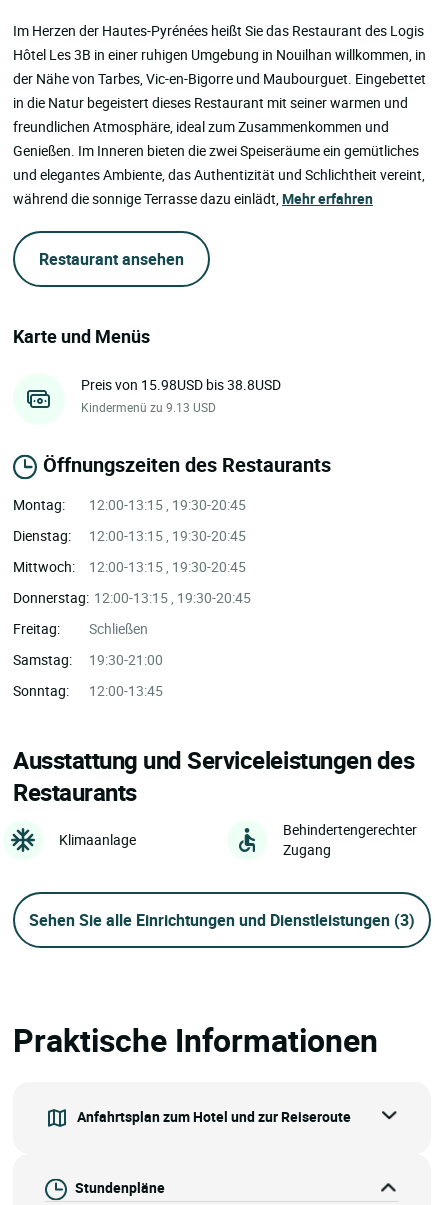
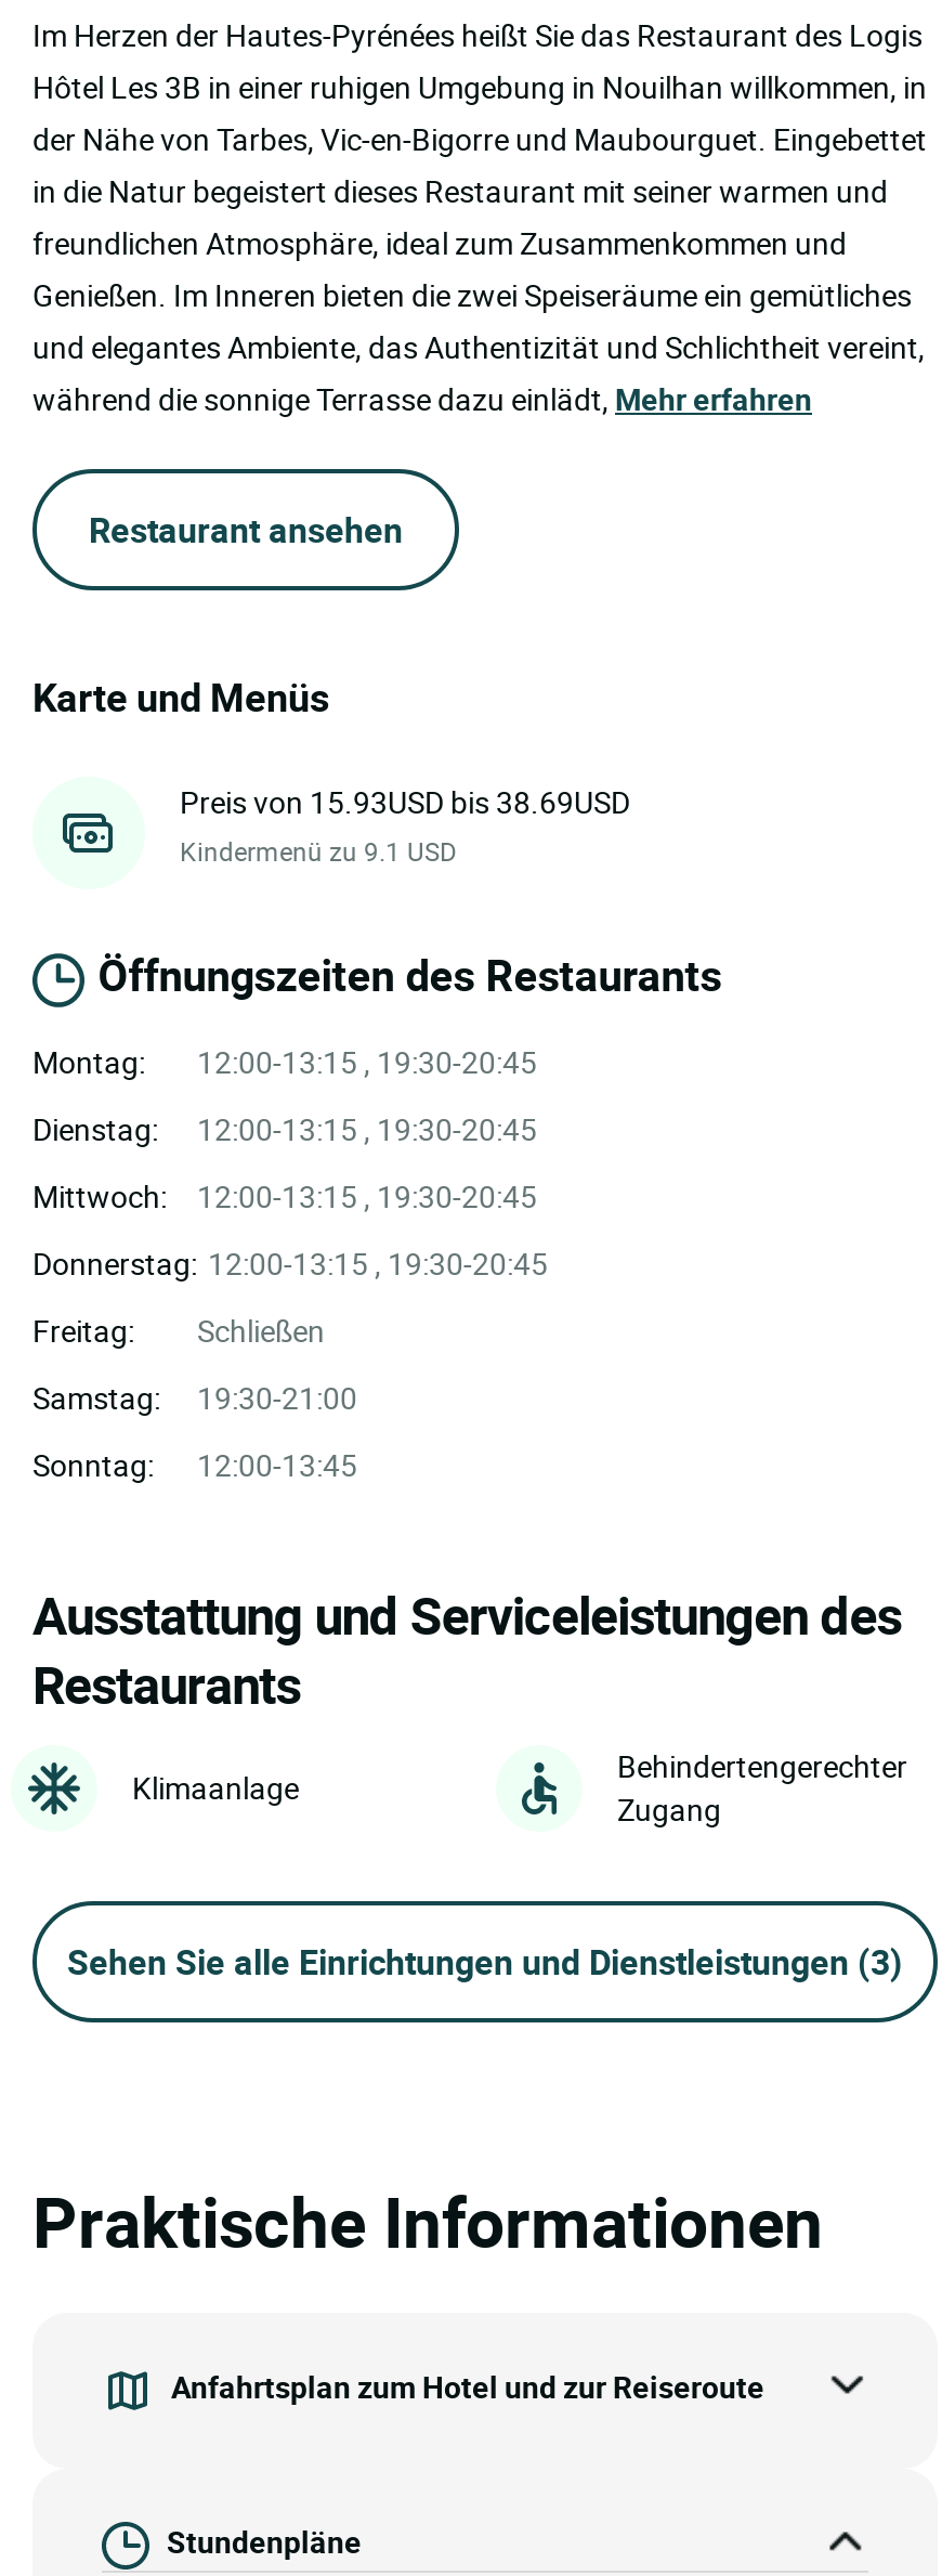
[81,375,281,394] Preis von 15.98USD bis 38.8USD -> [180,782,630,823] Preis von 15.93USD bis 38.69USD
[81,399,216,415] Kindermenü zu 9.13 USD -> [180,834,457,868] Kindermenü zu 9.1 USD

